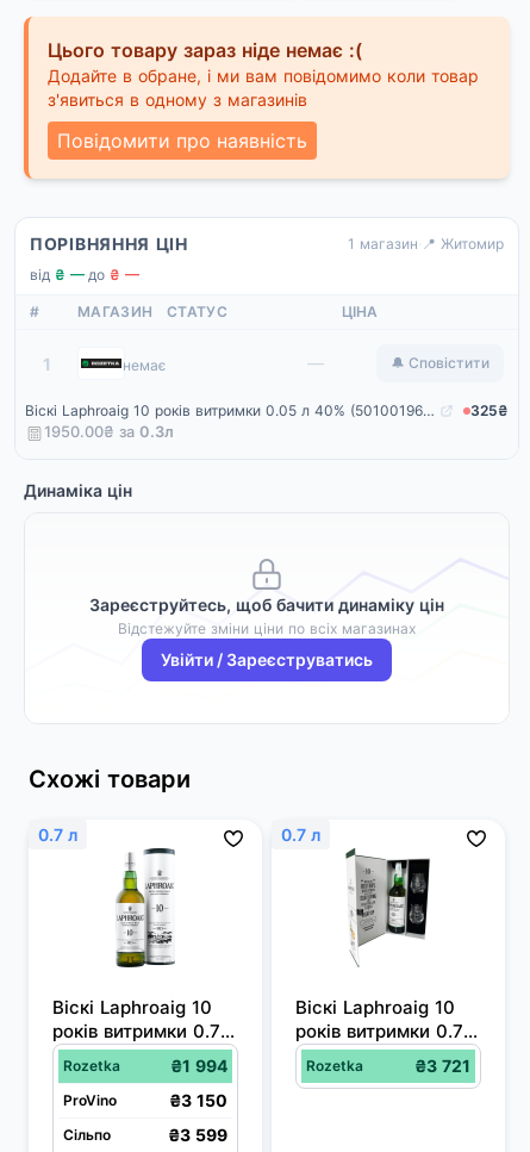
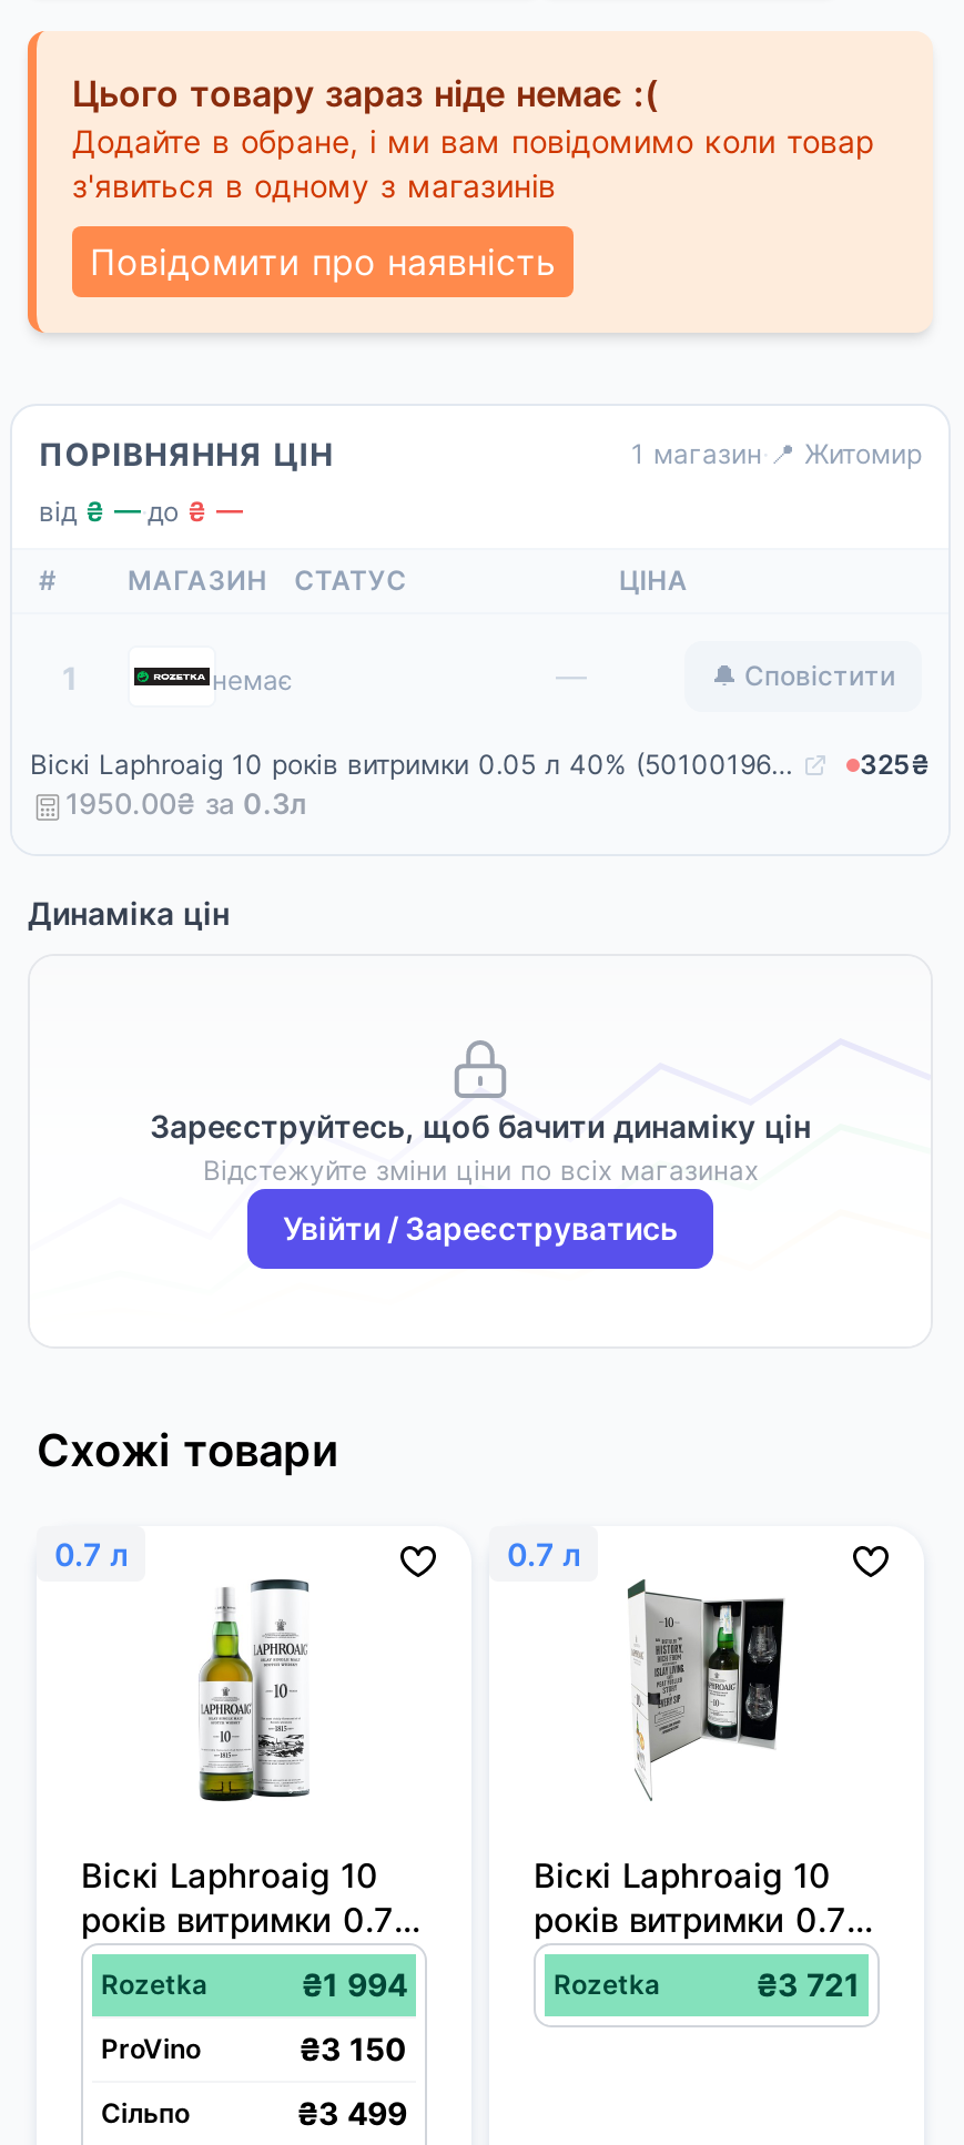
[168,1125,227,1145] ₴3 599 -> [296,2094,407,2132] ₴3 499

